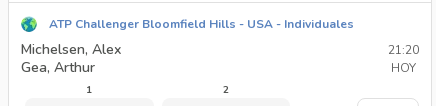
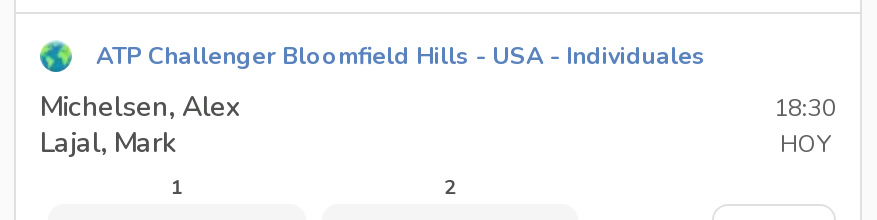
[388,42,419,58] 21:20 -> [774,92,836,124] 18:30
[21,58,95,77] Gea, Arthur -> [40,124,176,162] Lajal, Mark

